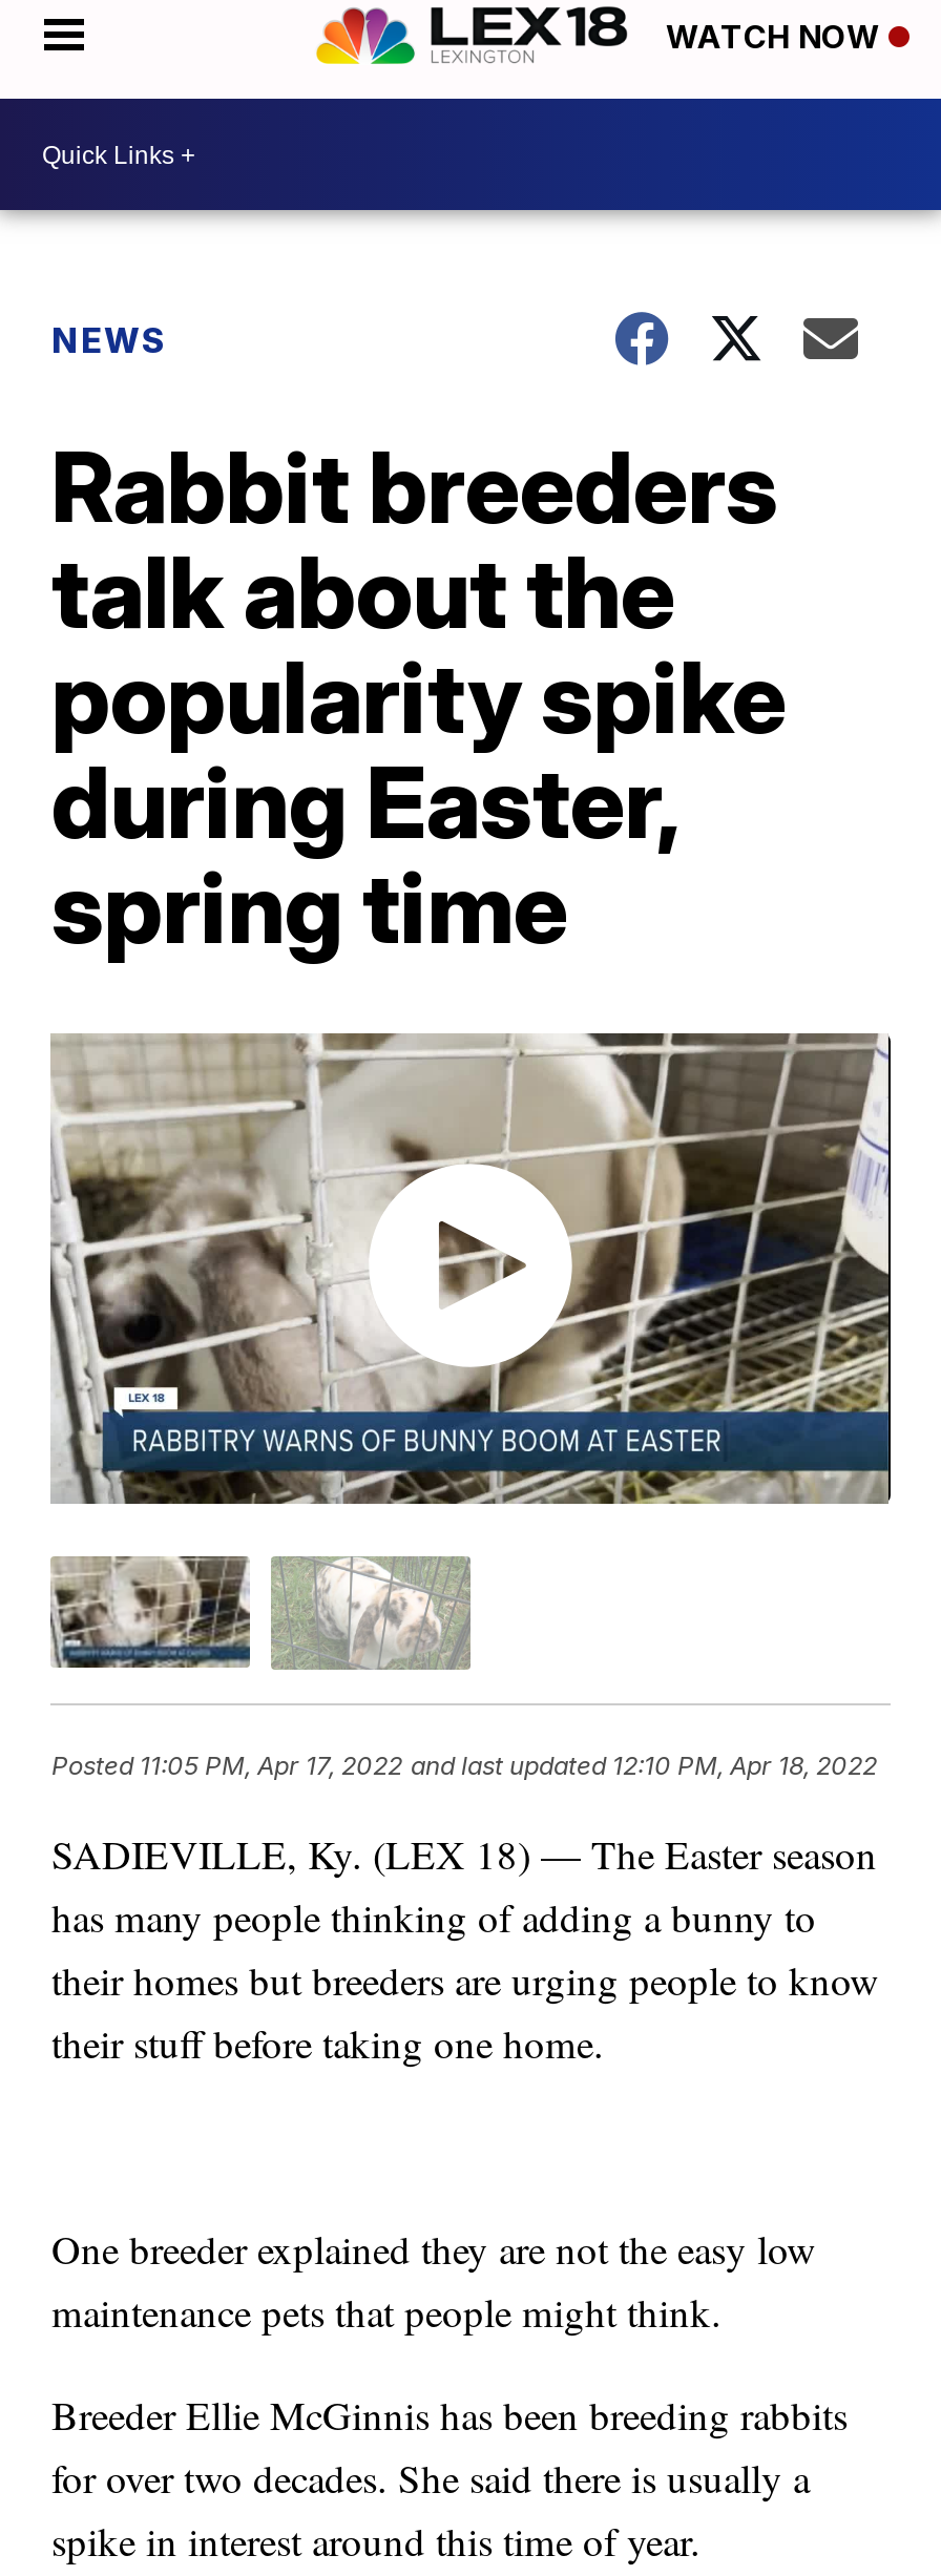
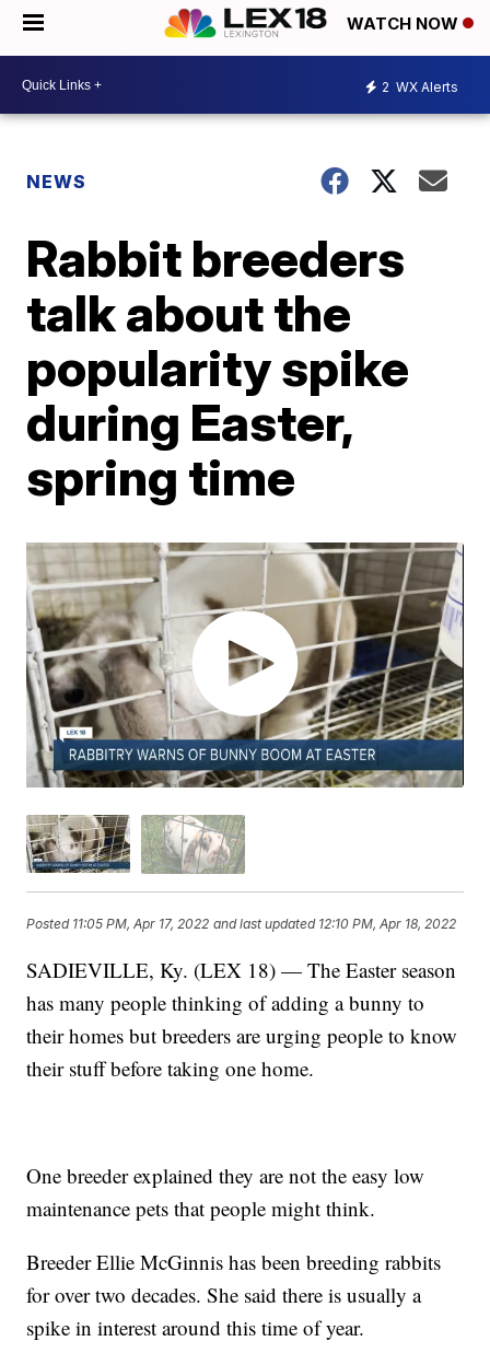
none -> [382,78,458,95] 2 WX Alerts

